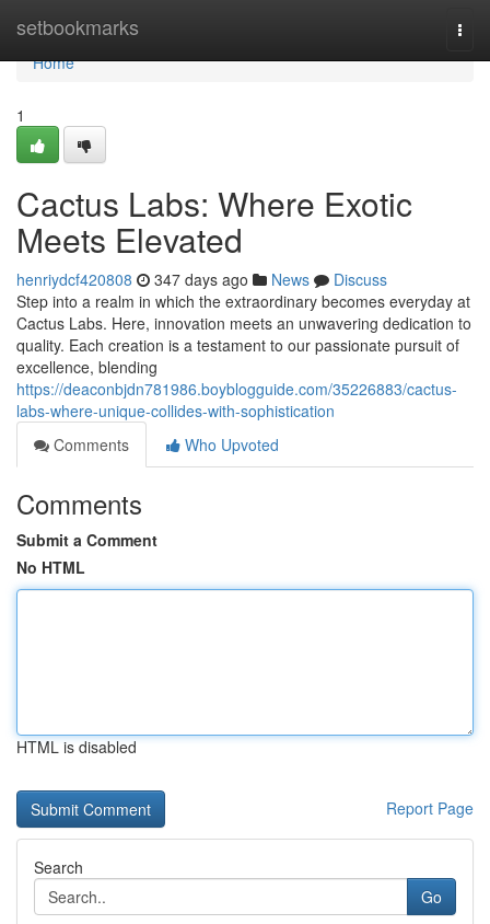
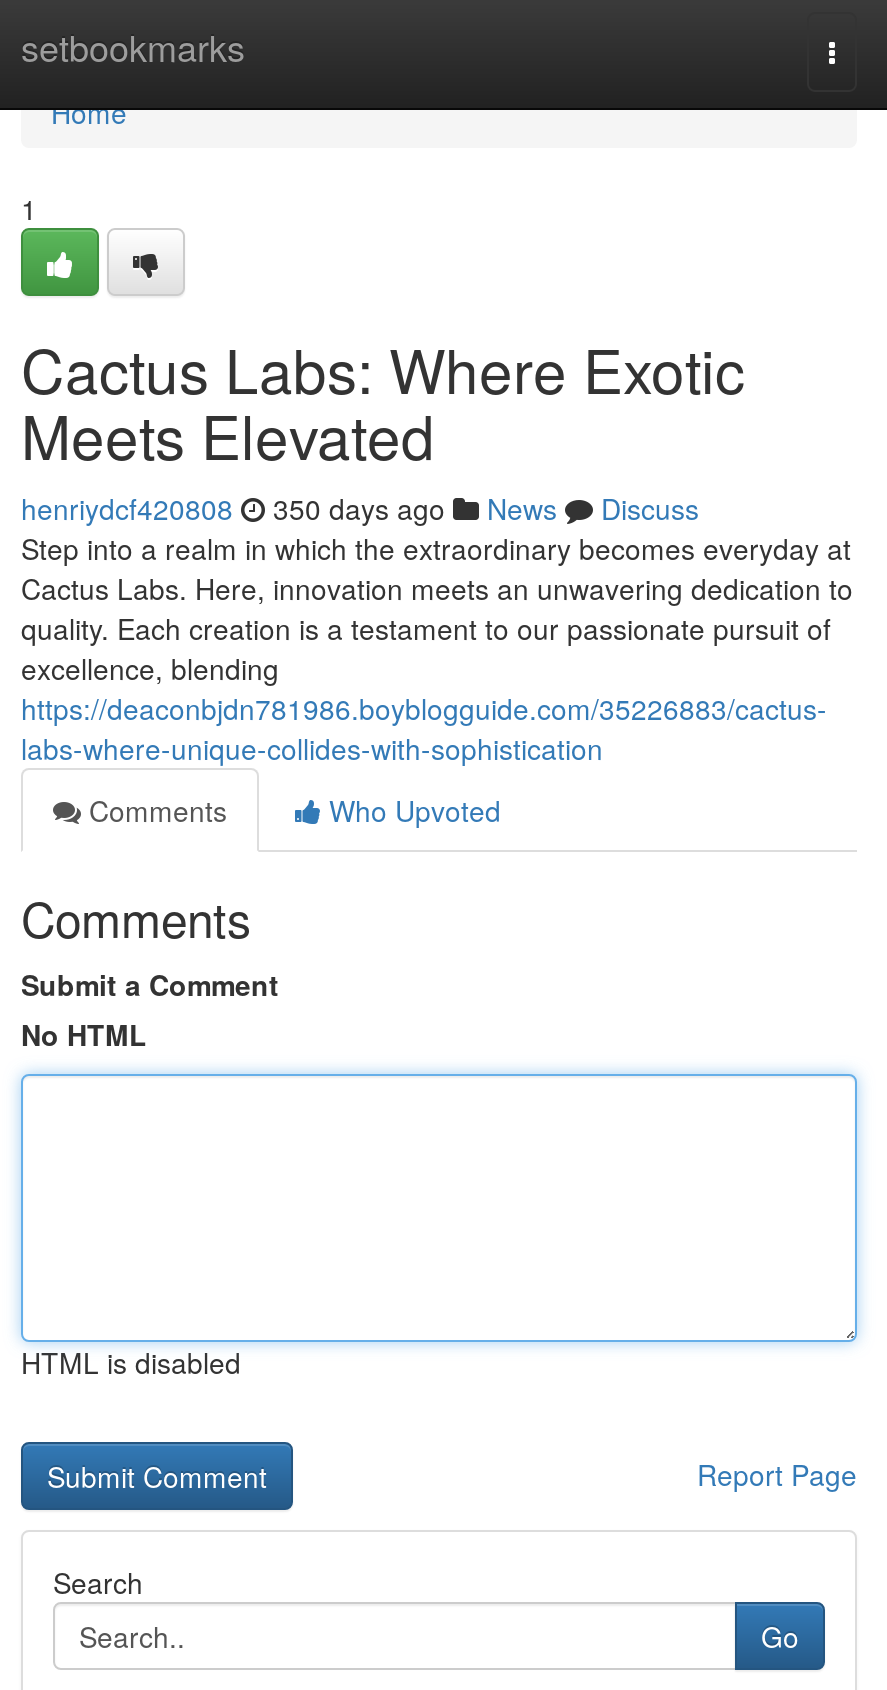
[16,268,387,290] henriydcf420808 347 days ago News Discuss -> [21,488,699,528] henriydcf420808 350 days ago News Discuss

